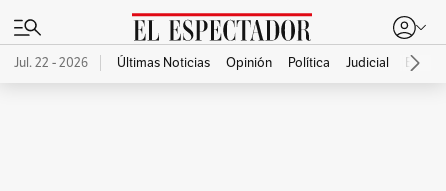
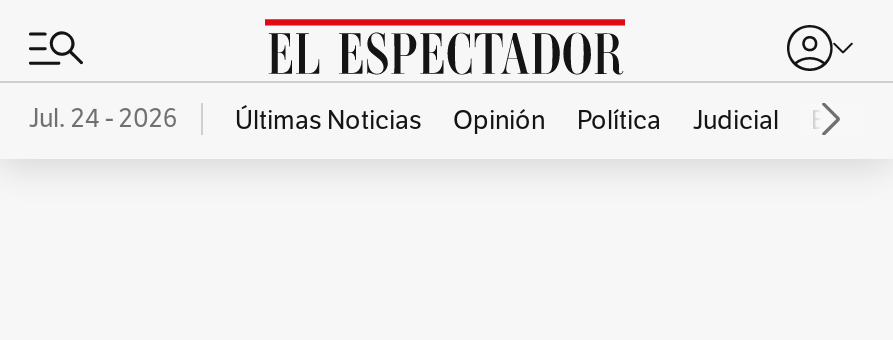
[14,55,88,71] Jul. 22 - 2026 -> [29,101,177,135] Jul. 24 - 2026

